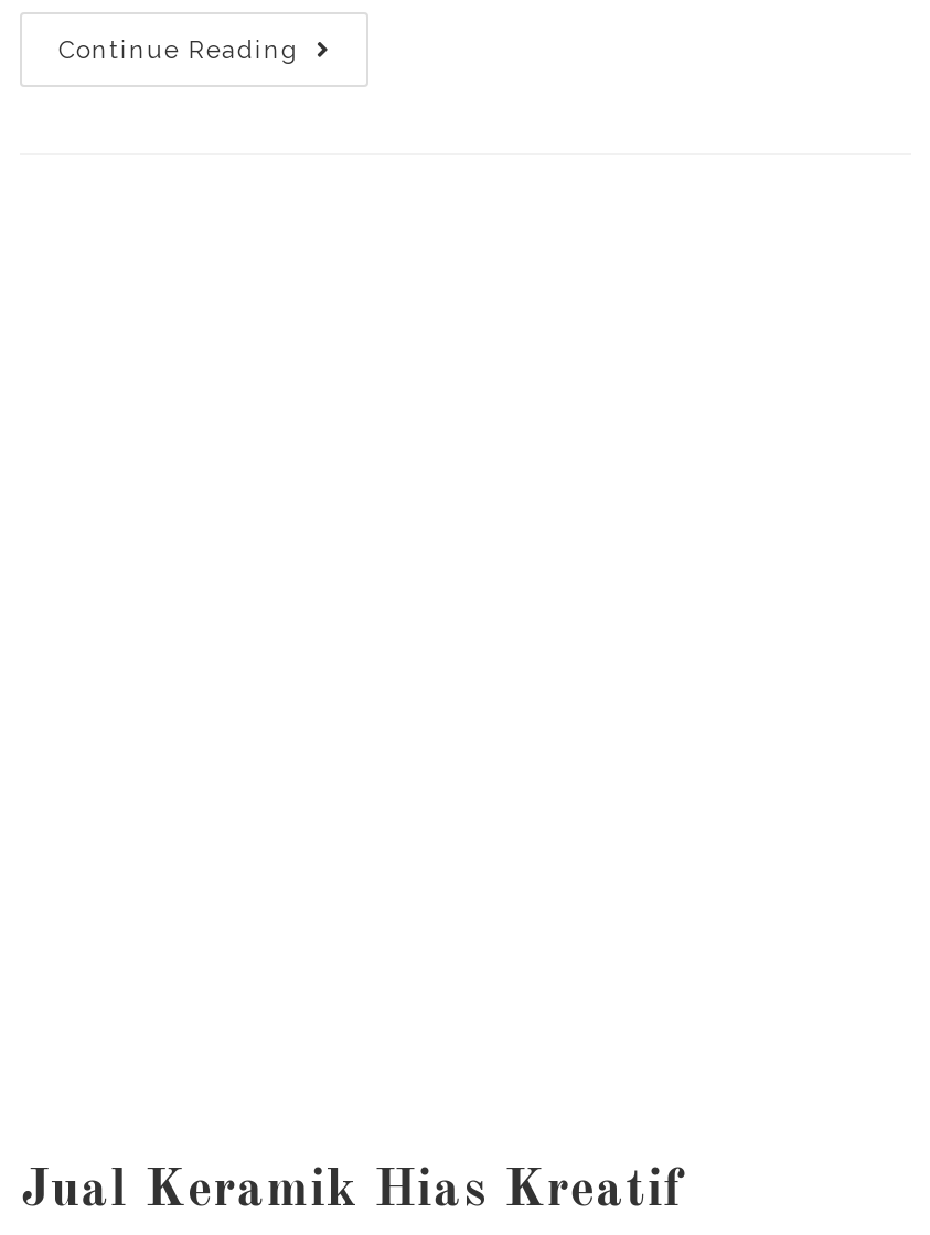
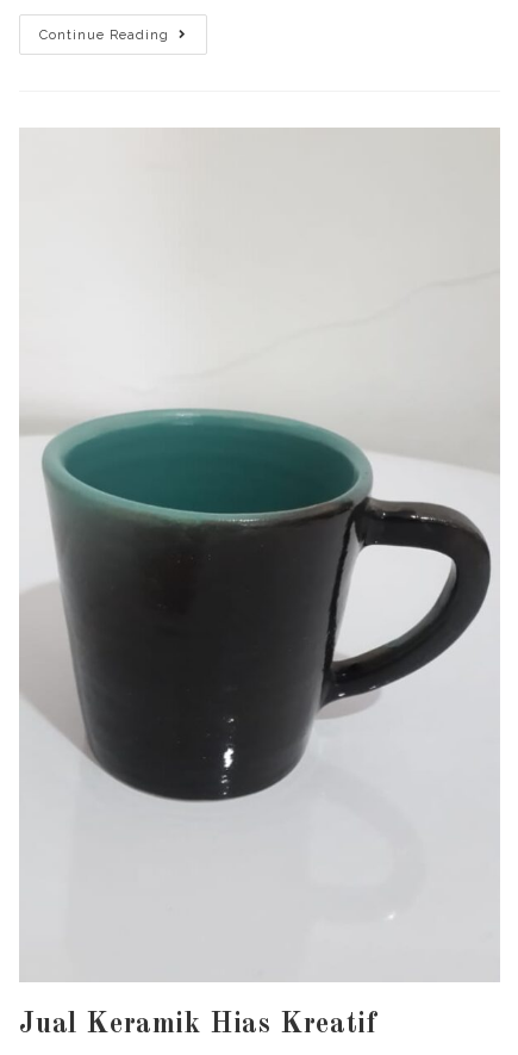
none -> [19,128,500,982] [image]

